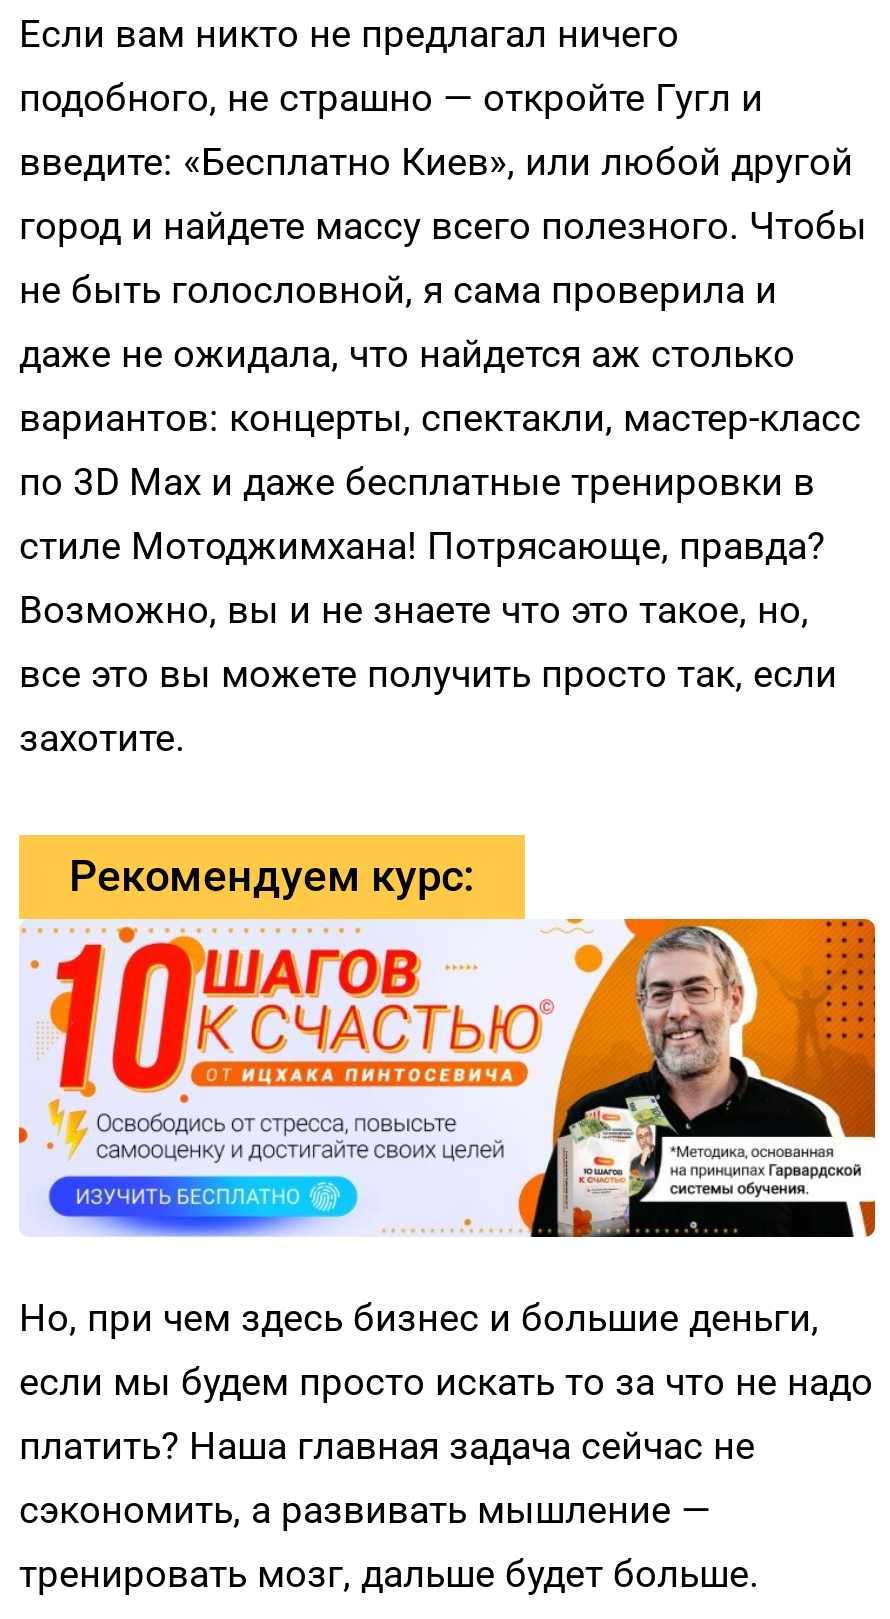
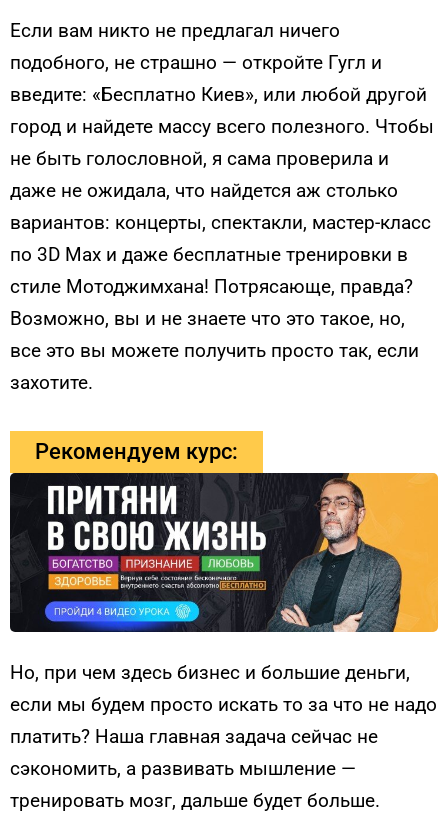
[17,917,877,1239] [image] -> [9,472,439,633] [image]

